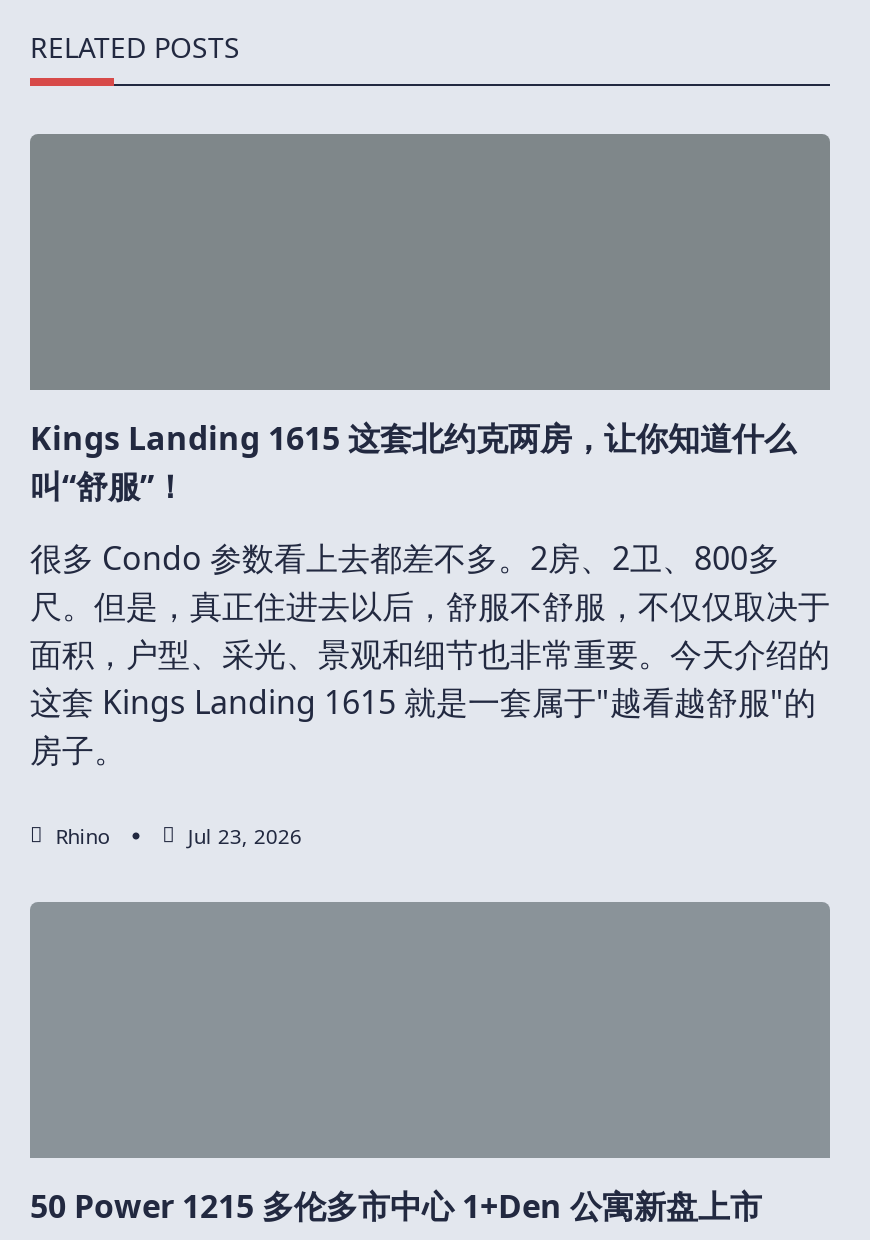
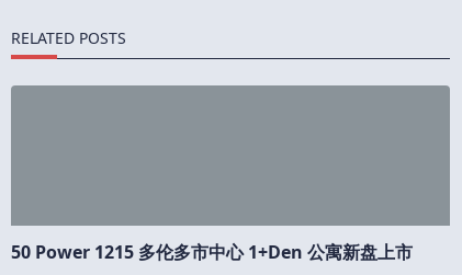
[30,415,830,849] Kings Landing 1615 这套北约克两房，让你知道什么 | 叫“舒服”！ | 很多 Condo 参数看上去都差不多。2房、2卫、800多 | 尺。但是，真正住进去以后，舒服不舒服，不仅仅取决于 | 面积，户型、采光、景观和细节也非常重要。今天介绍的 | 这套 Kings Landing 1615 就是一套属于"越看越舒服"的 | 房子。 | Rhino | Jul 23, 2026 -> none

